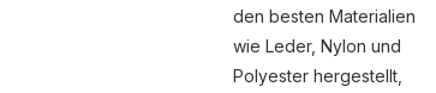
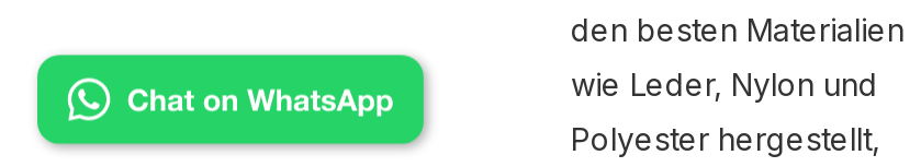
none -> [35,52,430,151] [image]

